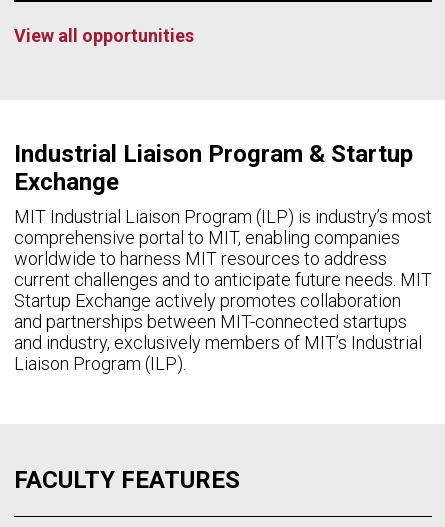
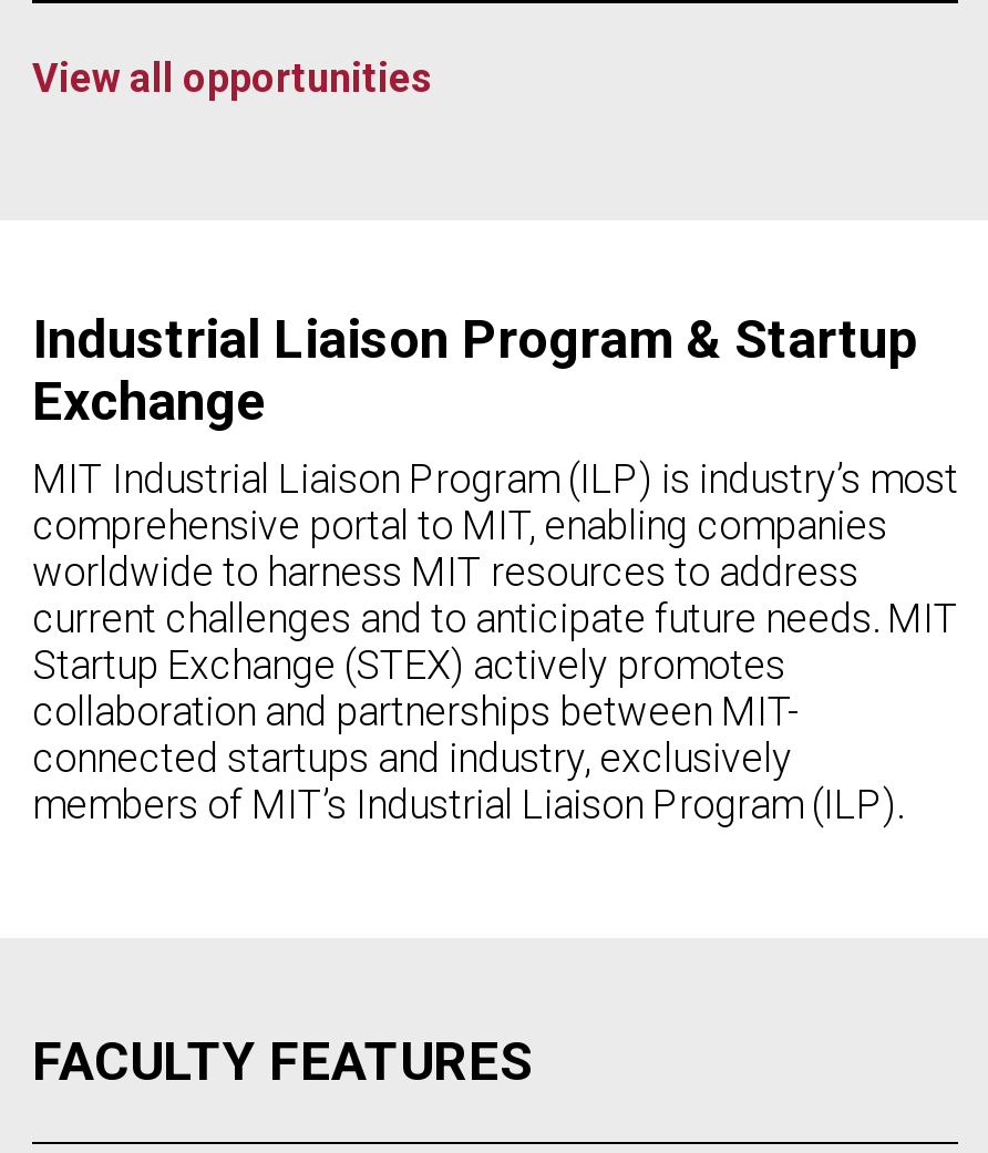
[14,290,422,374] Startup Exchange actively promotes collaboration | and partnerships between MIT-connected startups | and industry, exclusively members of MIT’s Industrial | Liaison Program (ILP). -> [32,641,903,827] Startup Exchange (STEX) actively promotes | collaboration and partnerships between MIT- | connected startups and industry, exclusively | members of MIT’s Industrial Liaison Program (ILP).

